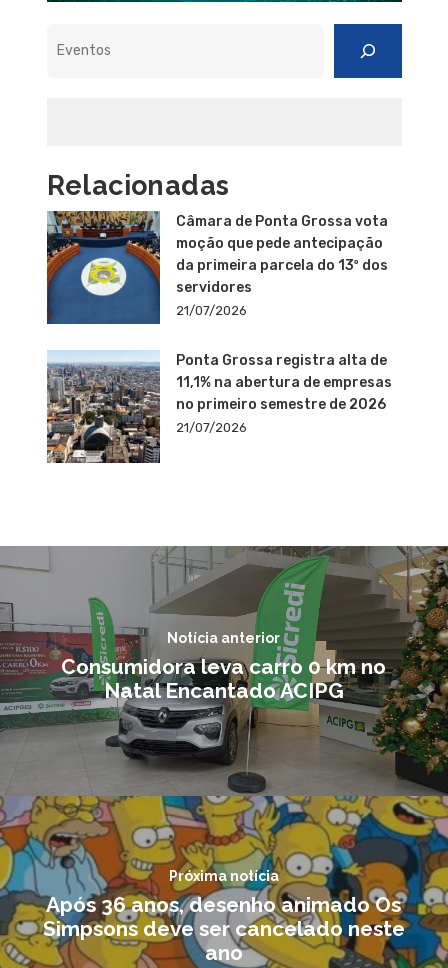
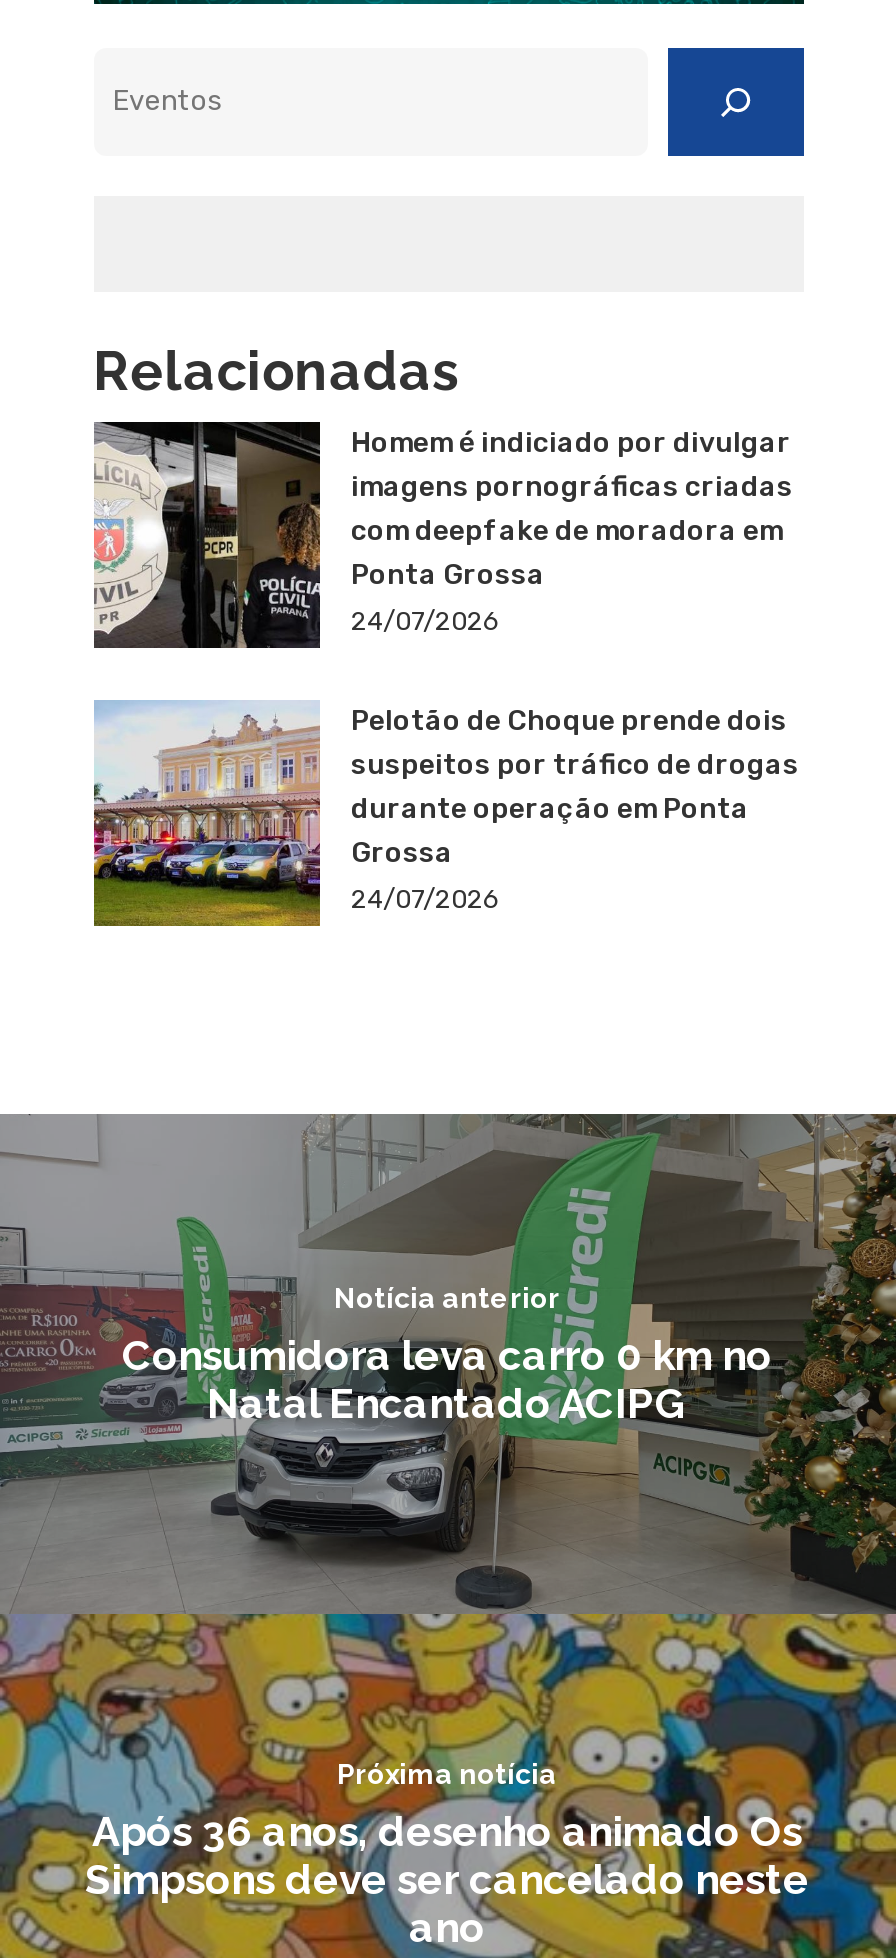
[46,210,387,325] [image] | Câmara de Ponta Grossa vota | moção que pede antecipação | da primeira parcela do 13º dos | servidores | 21/07/2026 -> [92,420,793,650] [image] | Homem é indiciado por divulgar | imagens pornográficas criadas | com deepfake de moradora em | Ponta Grossa | 24/07/2026
[46,352,391,464] [image] | Ponta Grossa registra alta de | 11,1% na abertura de empresas | no primeiro semestre de 2026 | 21/07/2026 -> [94,702,799,928] [image] | Pelotão de Choque prende dois | suspeitos por tráfico de drogas | durante operação em Ponta | Grossa | 24/07/2026

